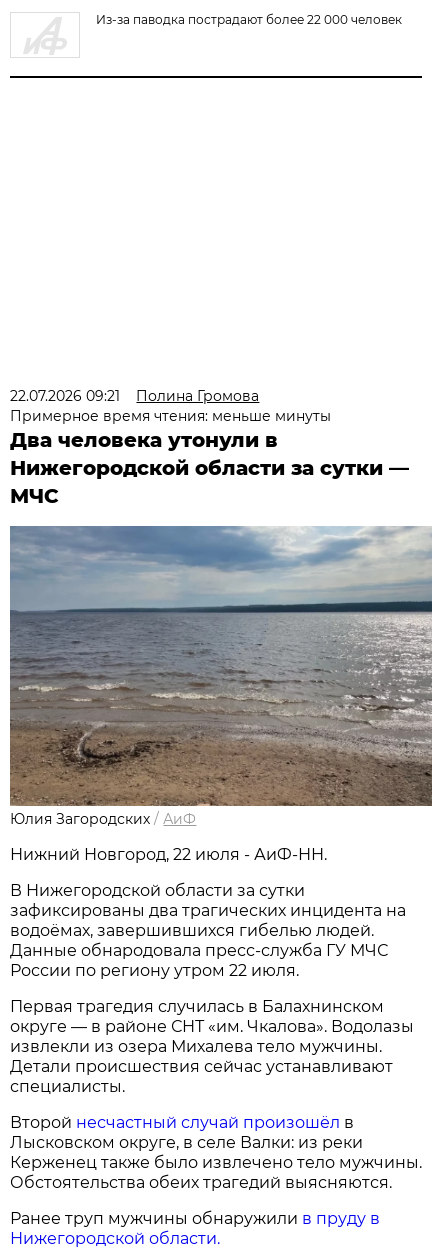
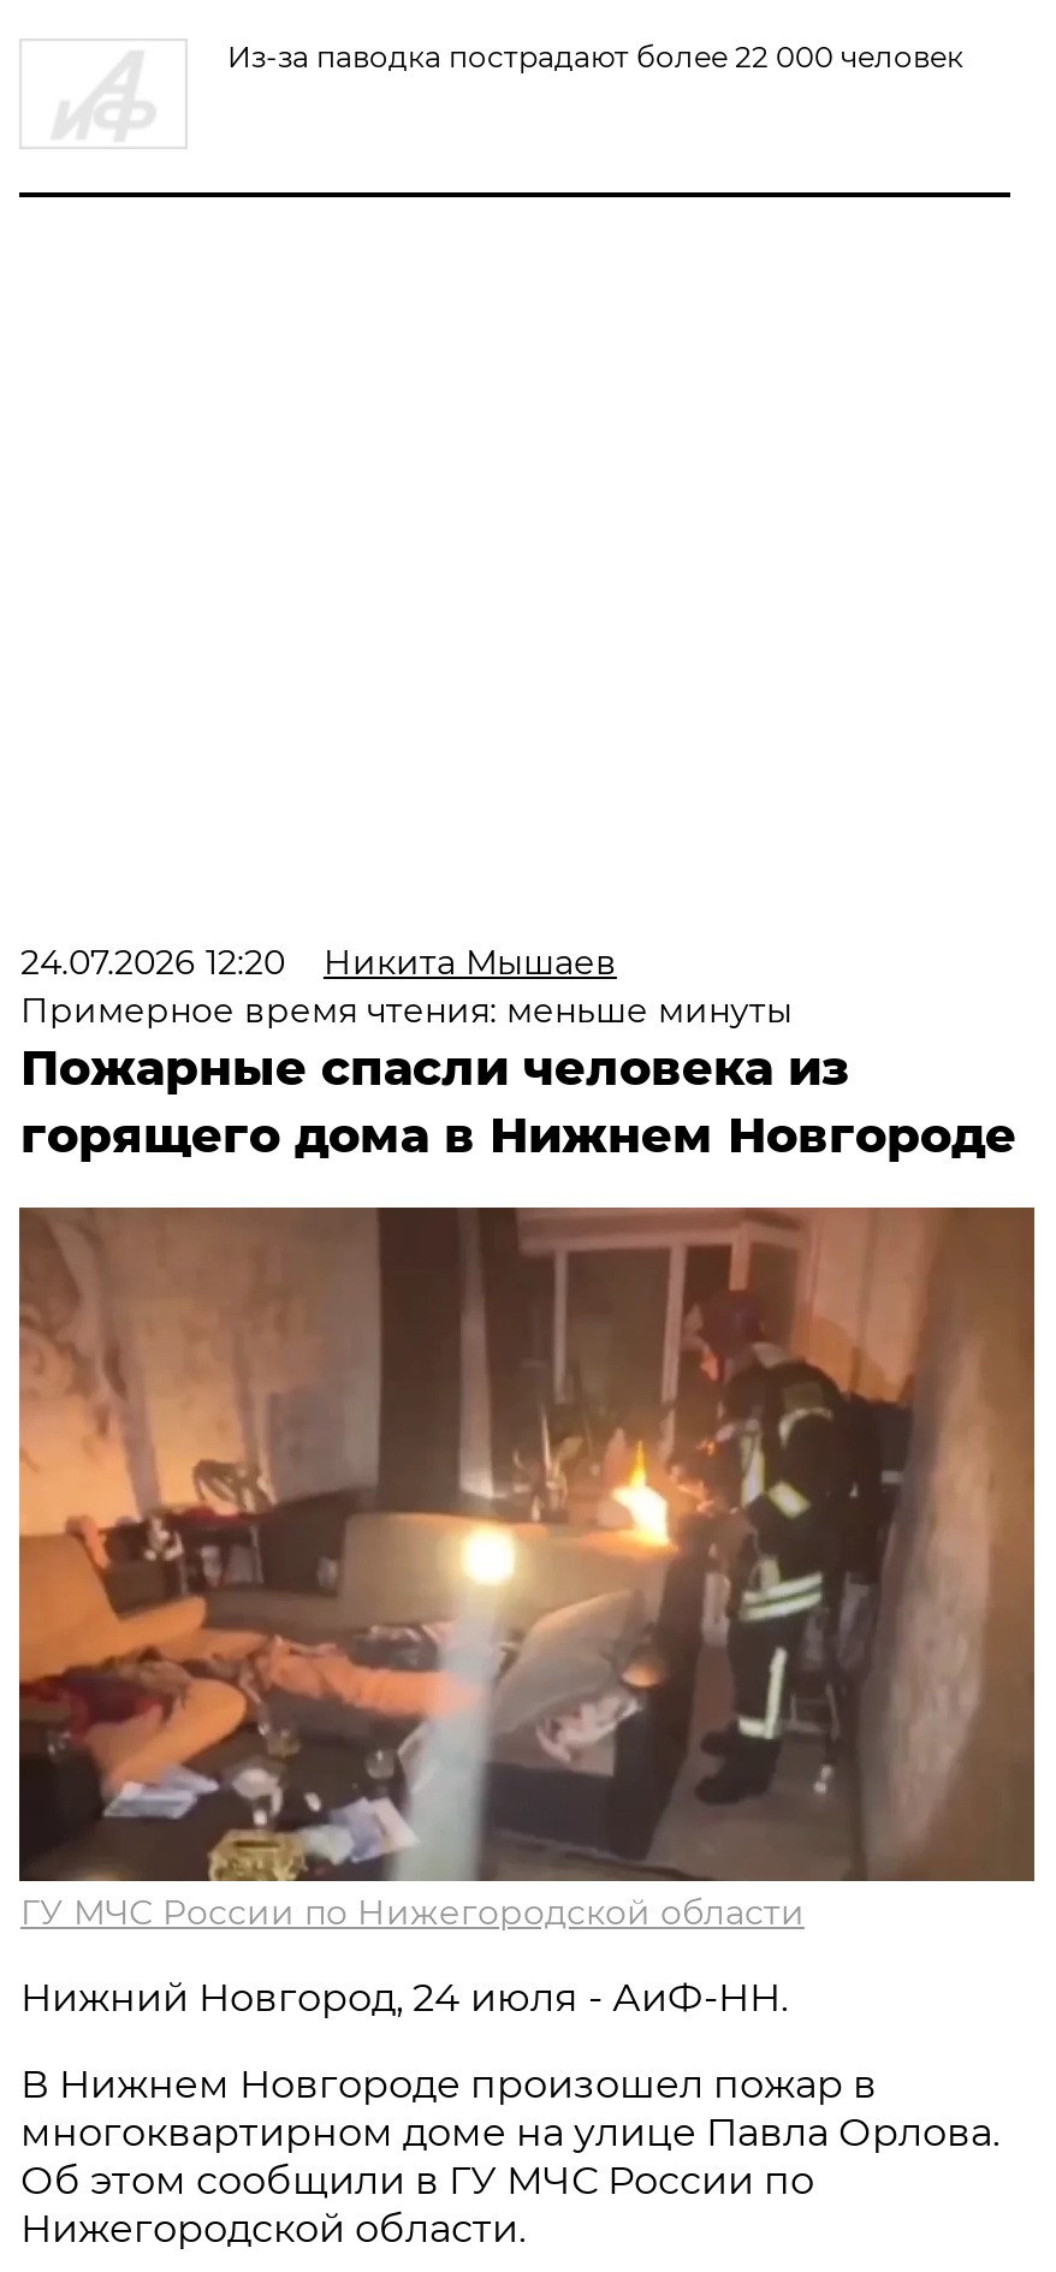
[10,387,259,405] 22.07.2026 09:21 | Полина Громова -> [20,941,617,984] 24.07.2026 12:20 | Никита Мышаев
[10,428,409,508] Два человека утонули в | Нижегородской области за сутки — | МЧС -> [20,1039,1016,1164] Пожарные спасли человека из | горящего дома в Нижнем Новгороде
[9,525,433,765] [image] -> [17,1205,1037,1886] [image]
[10,810,422,1228] Юлия Загородских / АиФ | Нижний Новгород, 22 июля - АиФ-НН. | В Нижегородской области за сутки | зафиксированы два трагических инцидента на | водоёмах, завершившихся гибелью людей. | Данные обнародовала пресс‑служба ГУ МЧС | России по региону утром 22 июля. | Первая трагедия случилась в Балахнинском | округе — в районе СНТ «им. Чкалова». Водолазы | извлекли из озера Михалева тело мужчины. | Детали происшествия сейчас устанавливают | специалисты. | Второй несчастный случай произошёл в | Лысковском округе, в селе Валки: из реки | Керженец также было извлечено тело мужчины. | Обстоятельства обеих трагедий выясняются. | Ранее труп мужчины обнаружили в пруду в -> [20,1891,999,2204] ГУ МЧС России по Нижегородской области | Нижний Новгород, 24 июля - АиФ-НН. | В Нижнем Новгороде произошел пожар в | многоквартирном доме на улице Павла Орлова. | Об этом сообщили в ГУ МЧС России по

